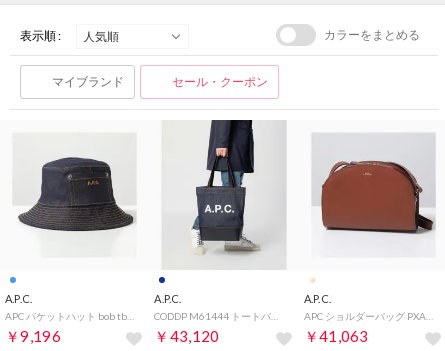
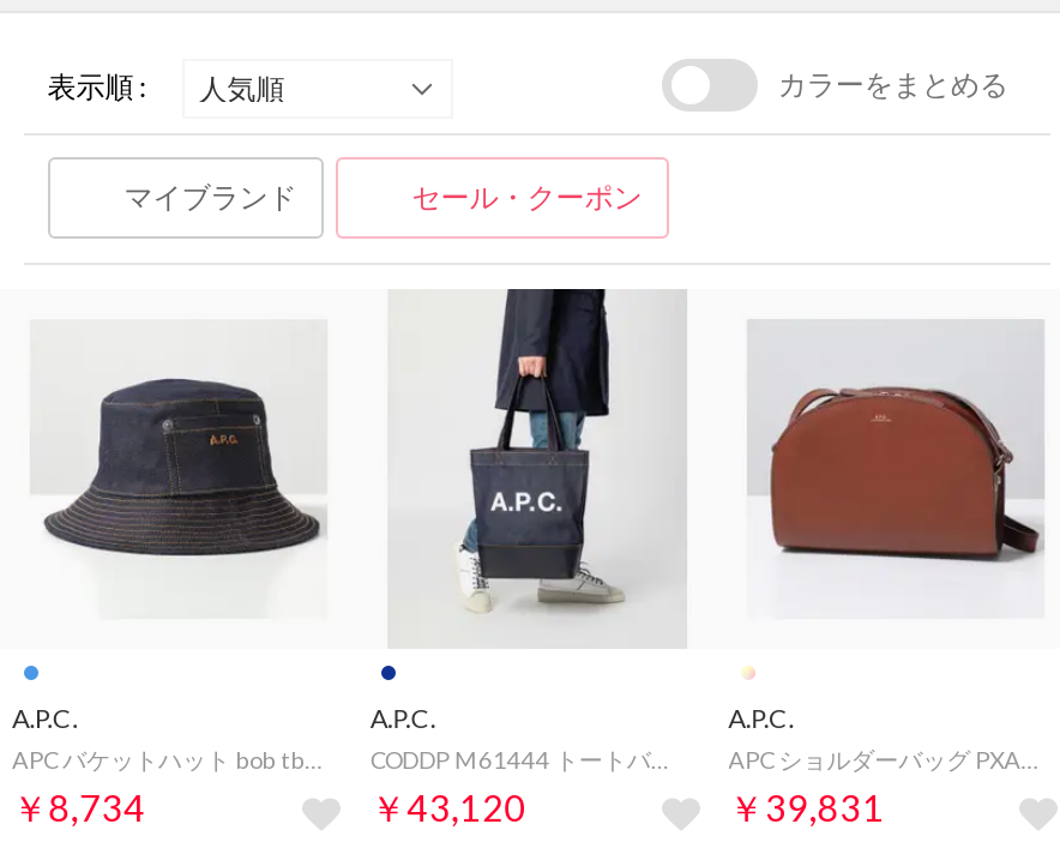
[5,327,61,345] ￥9,196 -> [12,786,146,829] ￥8,734
[304,327,369,345] ￥41,063 -> [728,786,884,829] ￥39,831

